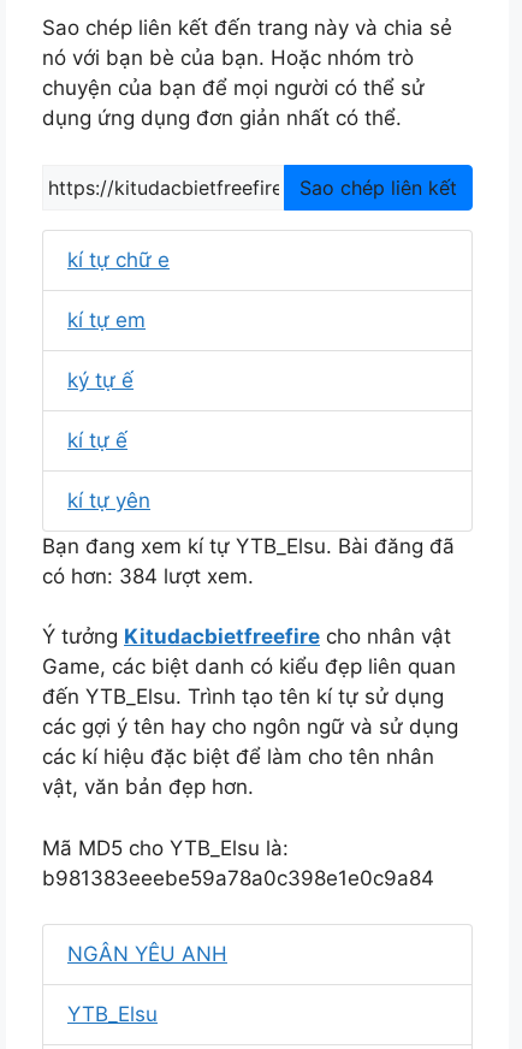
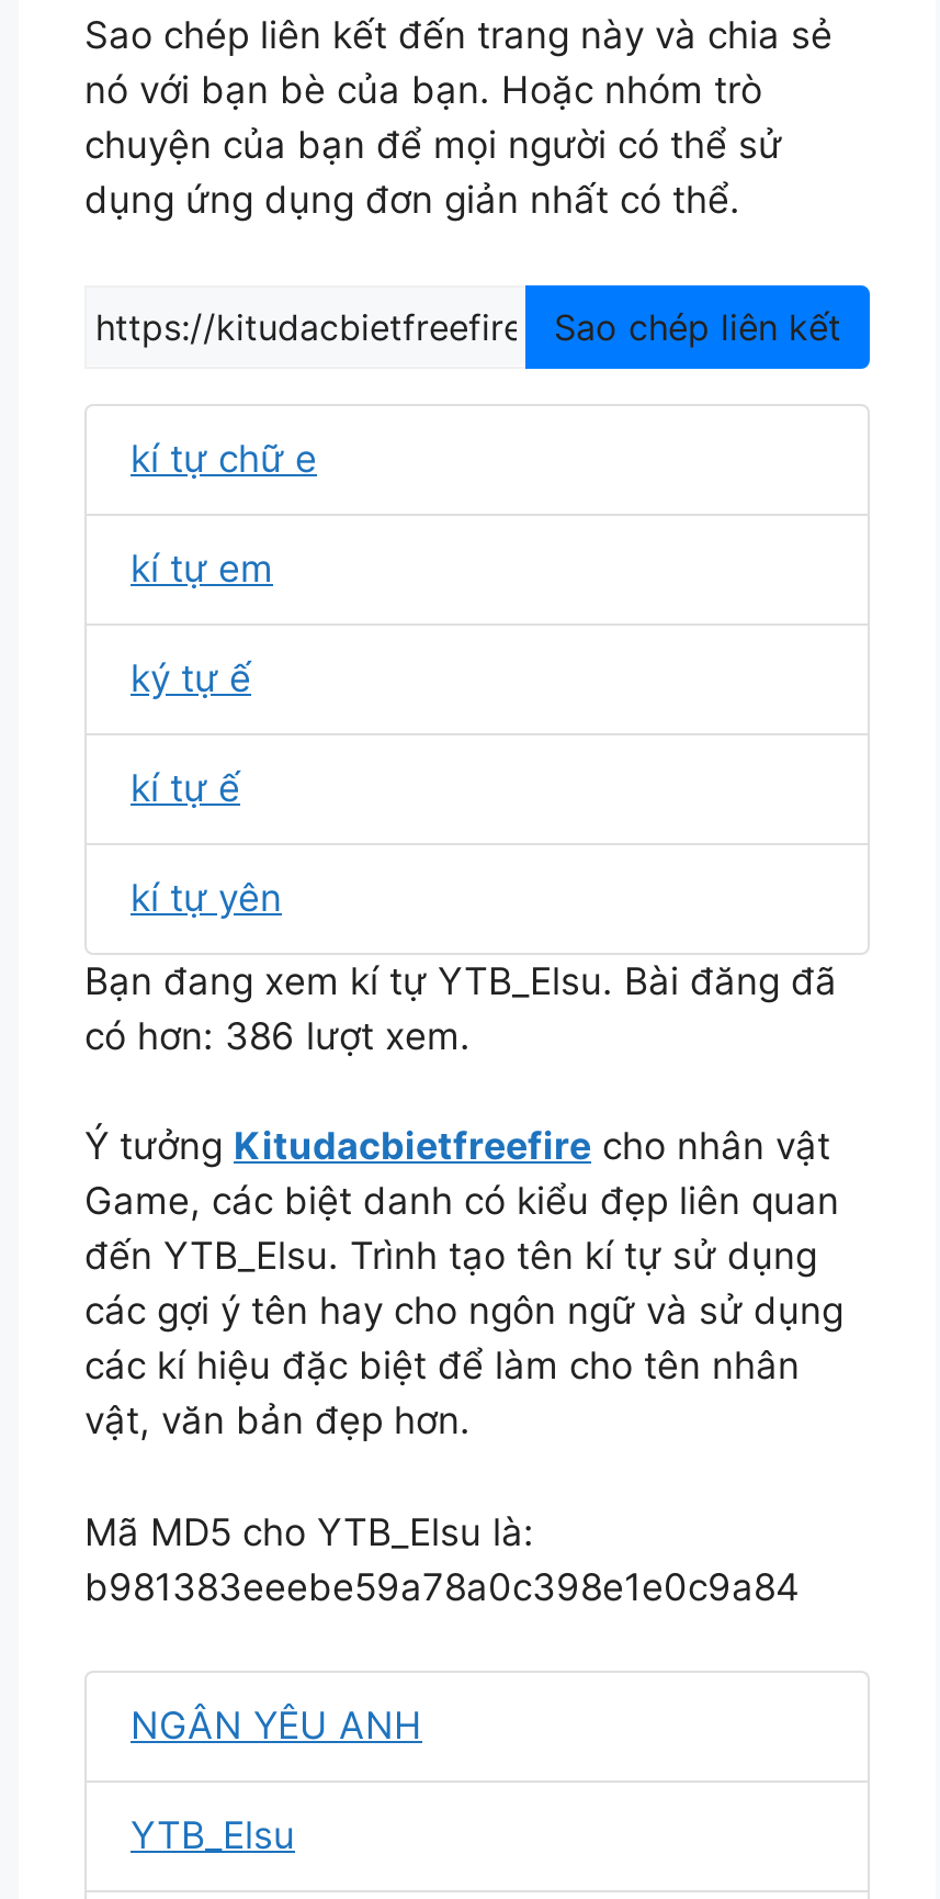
[42,564,254,588] có hơn: 384 lượt xem. -> [84,1013,471,1057] có hơn: 386 lượt xem.

